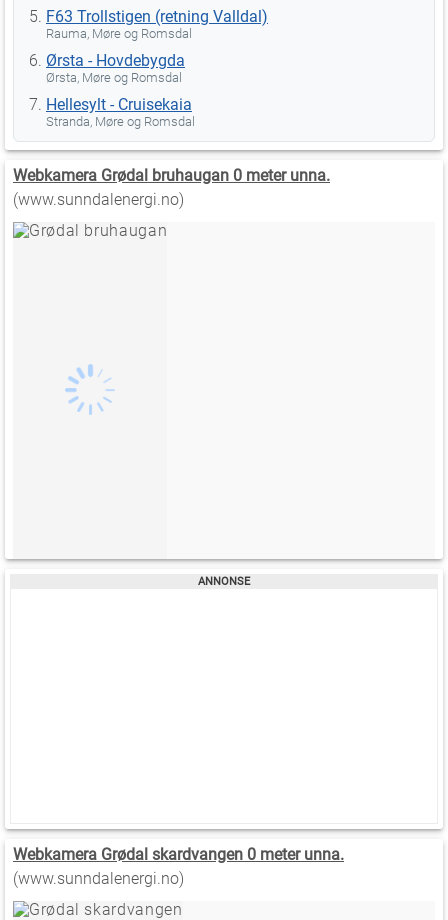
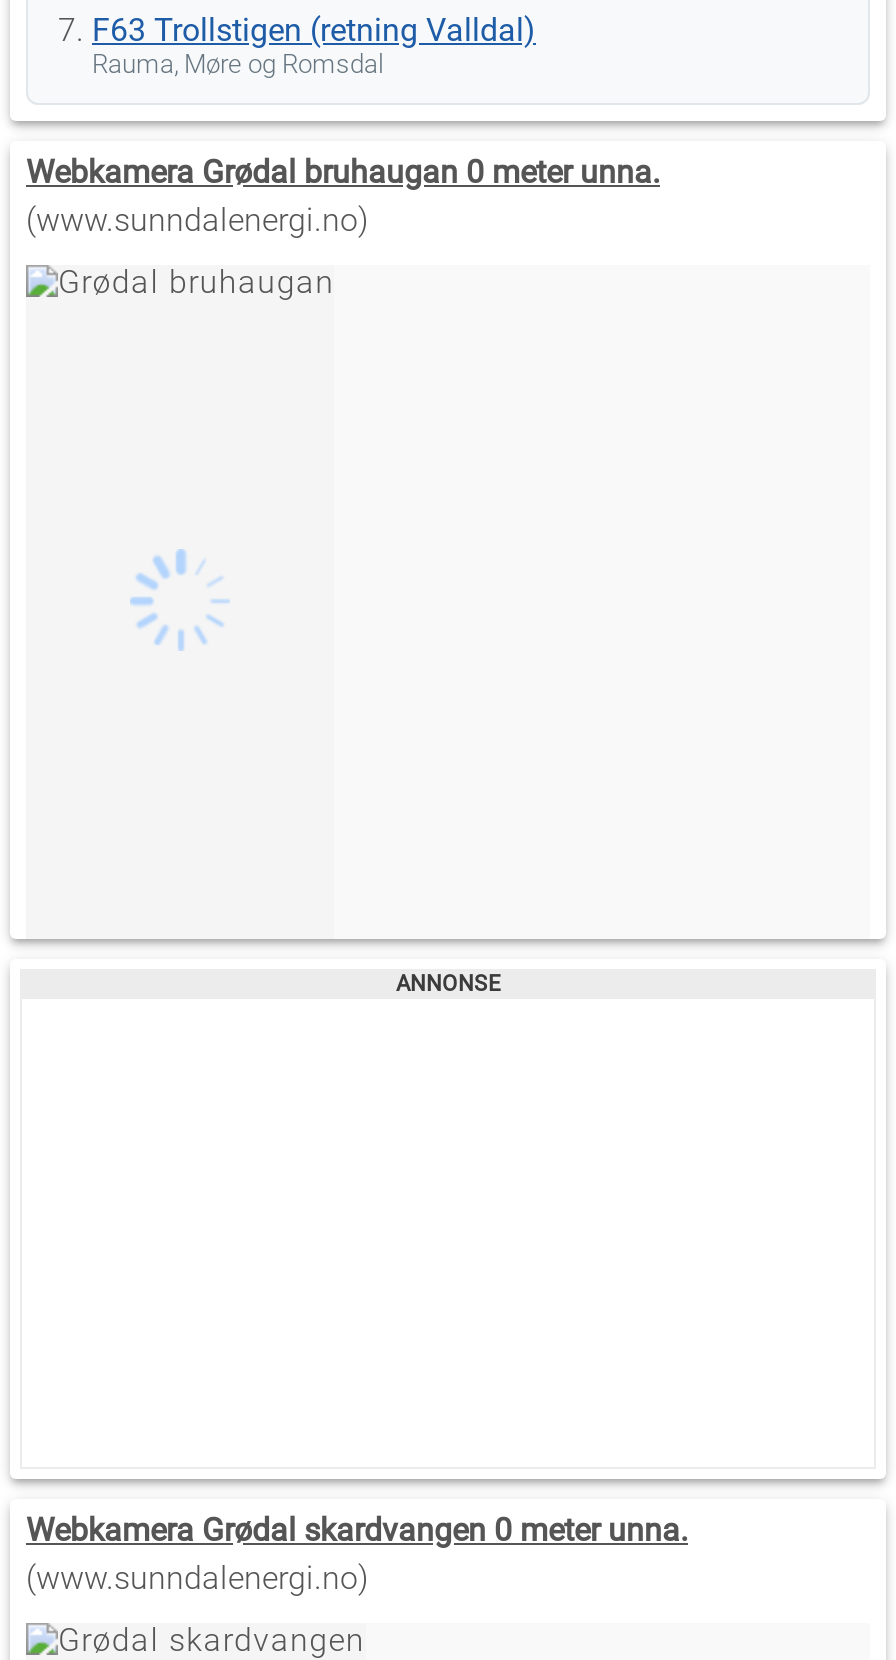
[46,51,195,129] Ørsta - Hovdebygda | Ørsta, Møre og Romsdal | Hellesylt - Cruisekaia | Stranda, Møre og Romsdal -> none

